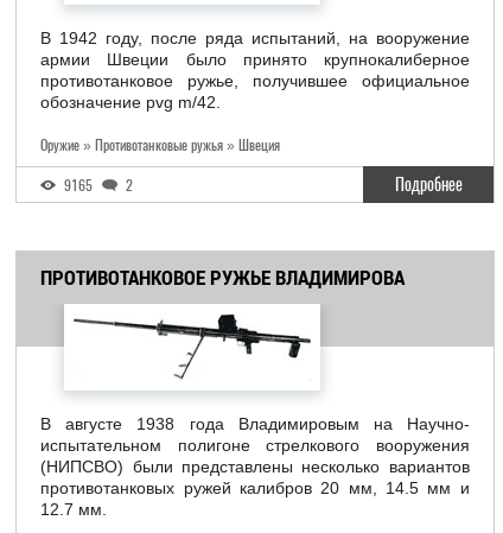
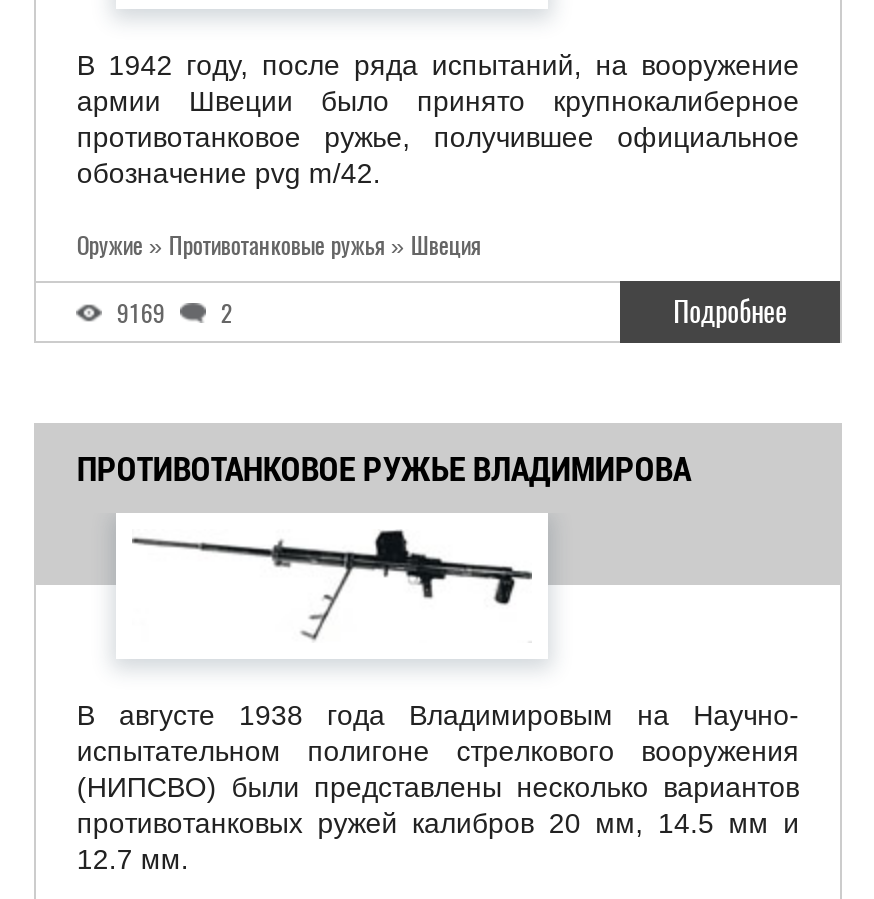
[65,176,133,195] 9165 2 -> [117,297,233,329] 9169 2

